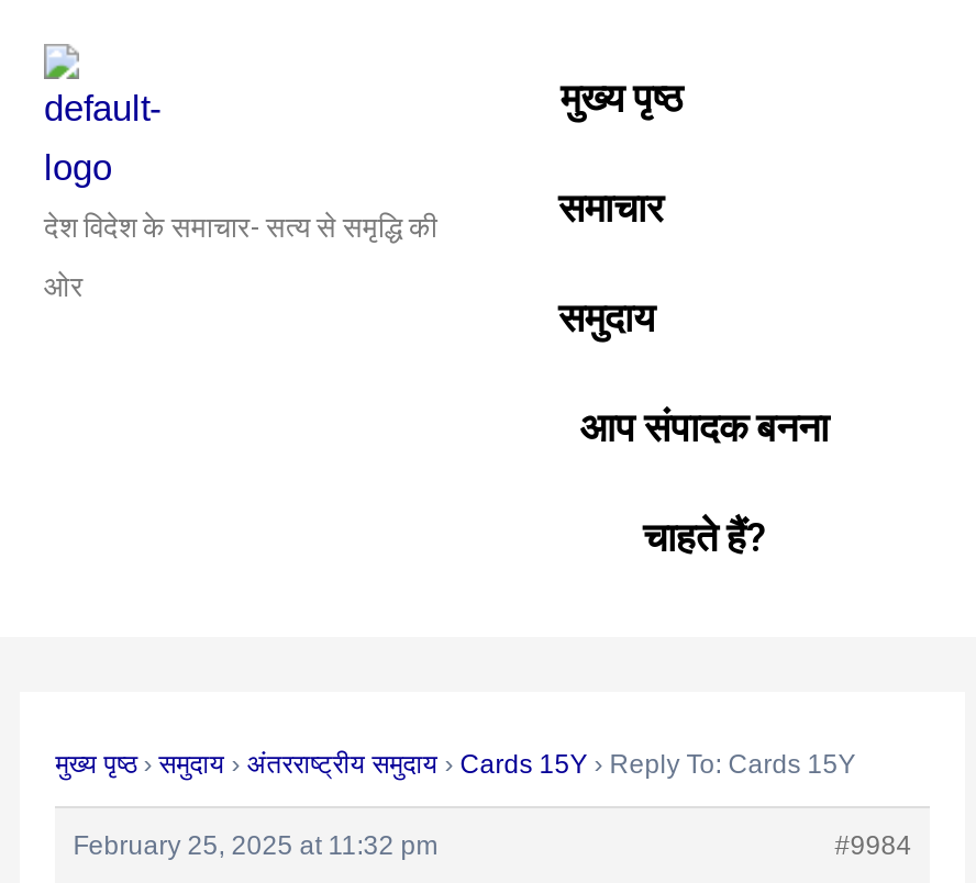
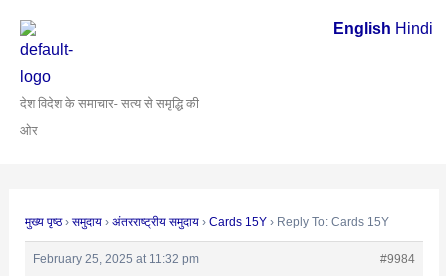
none -> [333,19,433,37] English Hindi
[558,75,829,560] मुख्य पृष्ठ | समाचार | समुदाय | आप संपादक बनना | चाहते हैं? -> none

